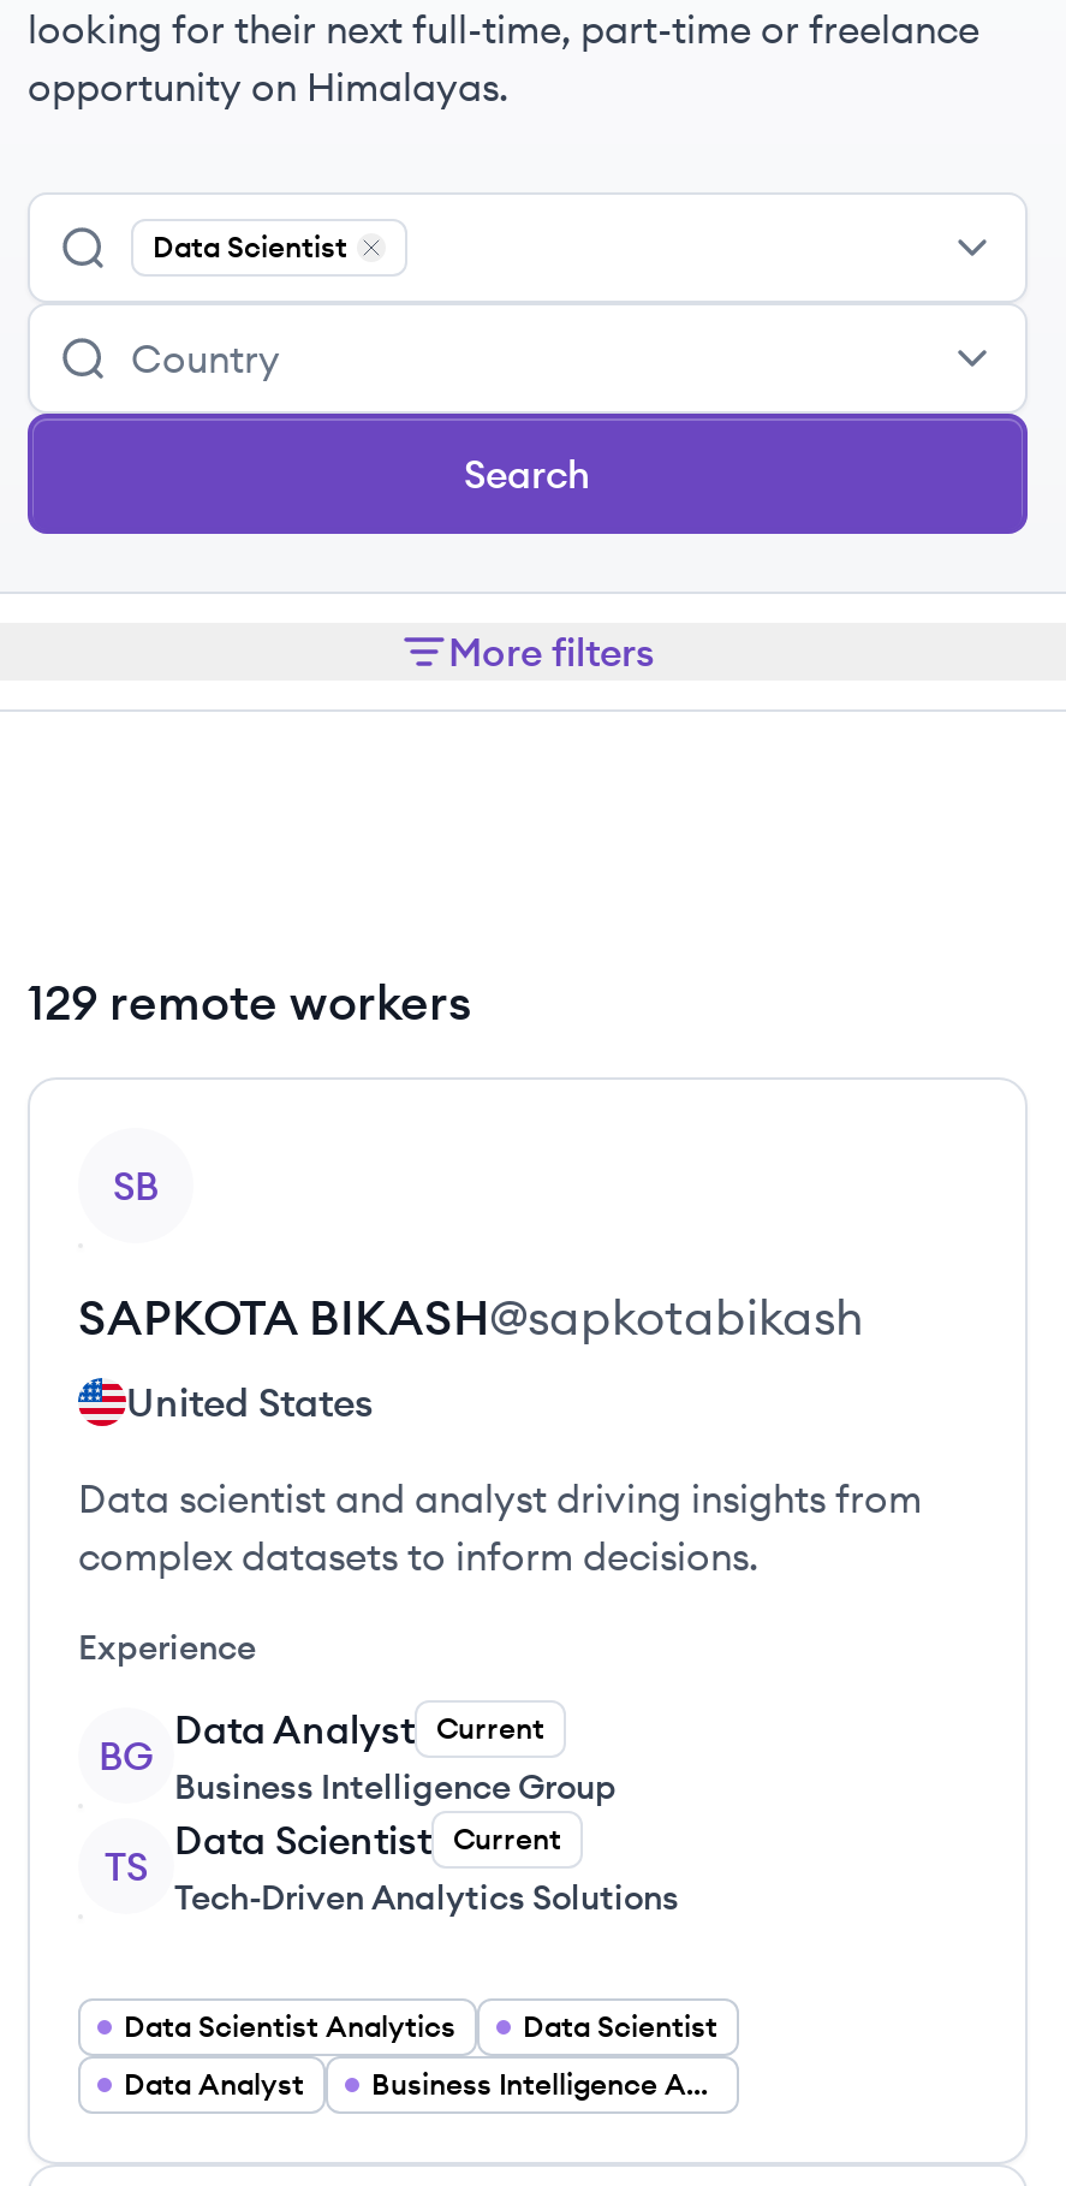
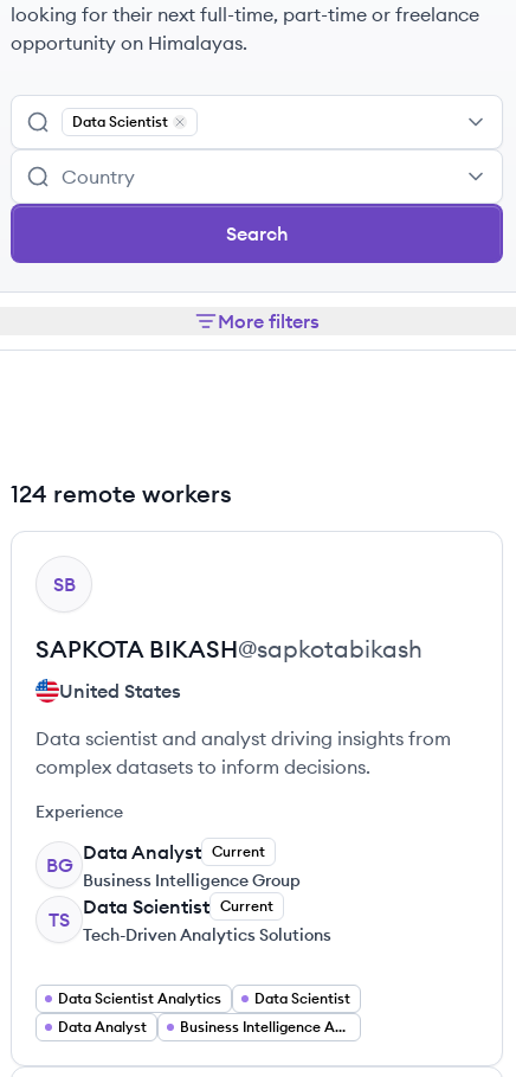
[28,972,472,1032] 129 remote workers -> [11,479,232,508] 124 remote workers

